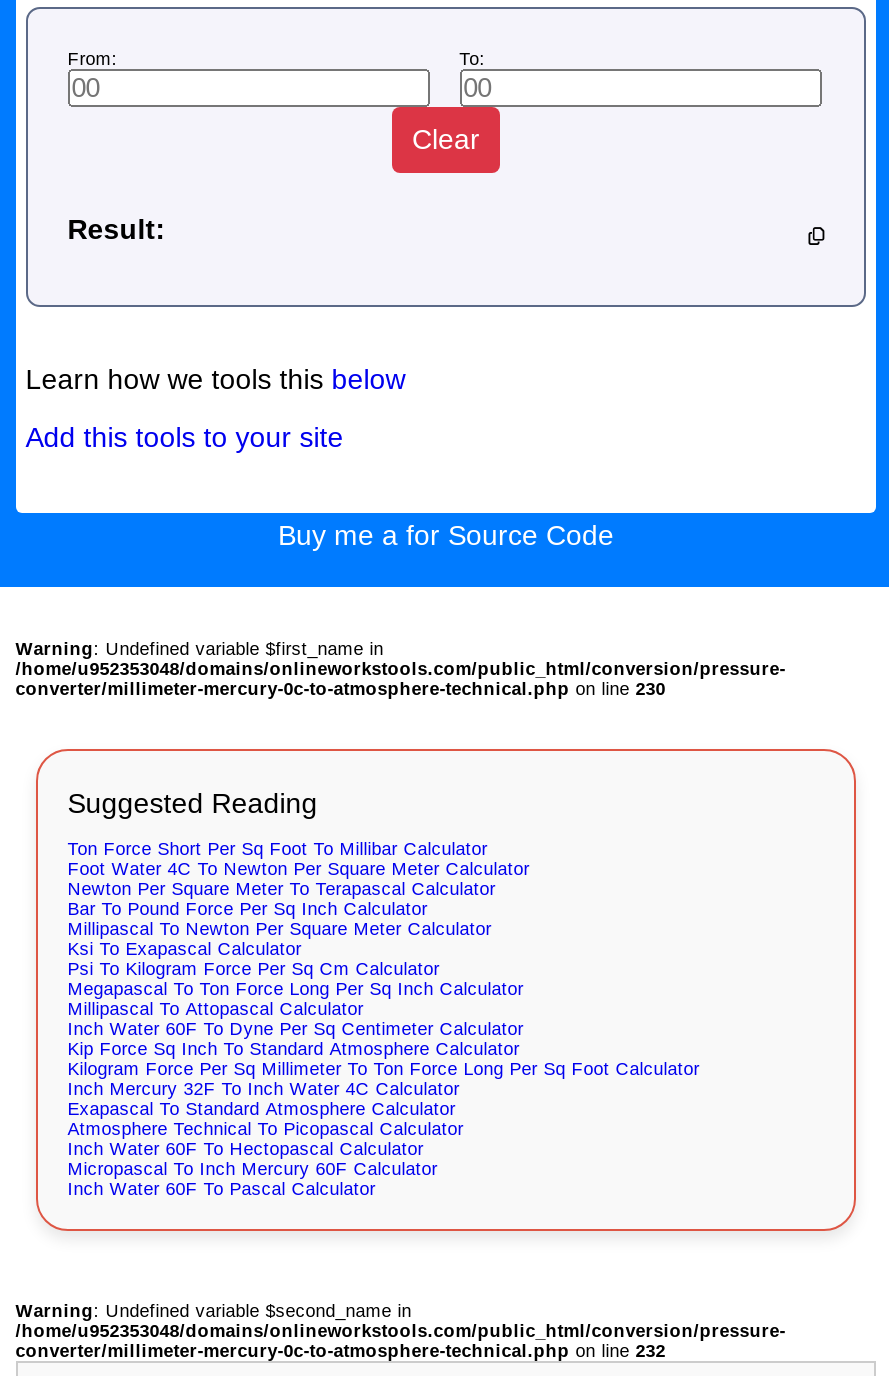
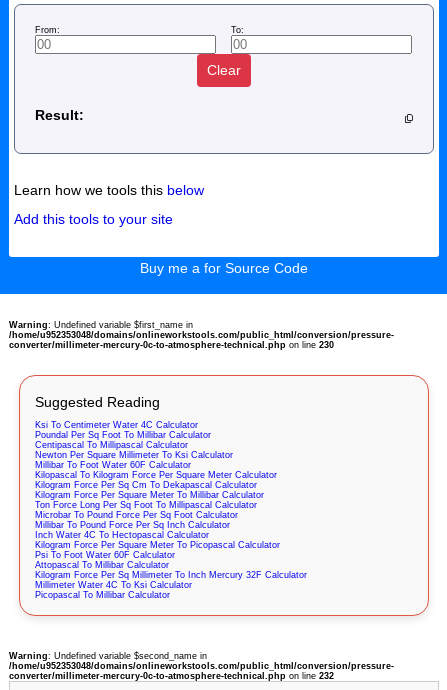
[68,840,700,1200] Ton Force Short Per Sq Foot To Millibar Calculator | Foot Water 4C To Newton Per Square Meter Calculator | Newton Per Square Meter To Terapascal Calculator | Bar To Pound Force Per Sq Inch Calculator | Millipascal To Newton Per Square Meter Calculator | Ksi To Exapascal Calculator | Psi To Kilogram Force Per Sq Cm Calculator | Megapascal To Ton Force Long Per Sq Inch Calculator | Millipascal To Attopascal Calculator | Inch Water 60F To Dyne Per Sq Centimeter Calculator | Kip Force Sq Inch To Standard Atmosphere Calculator | Kilogram Force Per Sq Millimeter To Ton Force Long Per Sq Foot Calculator | Inch Mercury 32F To Inch Water 4C Calculator | Exapascal To Standard Atmosphere Calculator | Atmosphere Technical To Picopascal Calculator | Inch Water 60F To Hectopascal Calculator | Micropascal To Inch Mercury 60F Calculator | Inch Water 60F To Pascal Calculator -> [35,420,307,600] Ksi To Centimeter Water 4C Calculator | Poundal Per Sq Foot To Millibar Calculator | Centipascal To Millipascal Calculator | Newton Per Square Millimeter To Ksi Calculator | Millibar To Foot Water 60F Calculator | Kilopascal To Kilogram Force Per Square Meter Calculator | Kilogram Force Per Sq Cm To Dekapascal Calculator | Kilogram Force Per Square Meter To Millibar Calculator | Ton Force Long Per Sq Foot To Millipascal Calculator | Microbar To Pound Force Per Sq Foot Calculator | Millibar To Pound Force Per Sq Inch Calculator | Inch Water 4C To Hectopascal Calculator | Kilogram Force Per Square Meter To Picopascal Calculator | Psi To Foot Water 60F Calculator | Attopascal To Millibar Calculator | Kilogram Force Per Sq Millimeter To Inch Mercury 32F Calculator | Millimeter Water 4C To Ksi Calculator | Picopascal To Millibar Calculator

